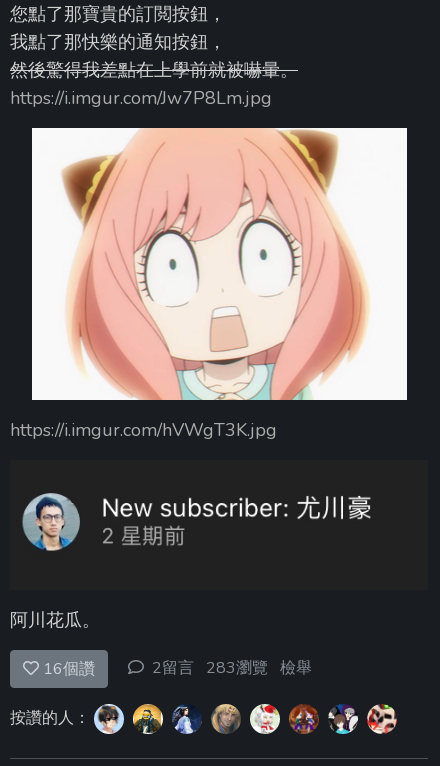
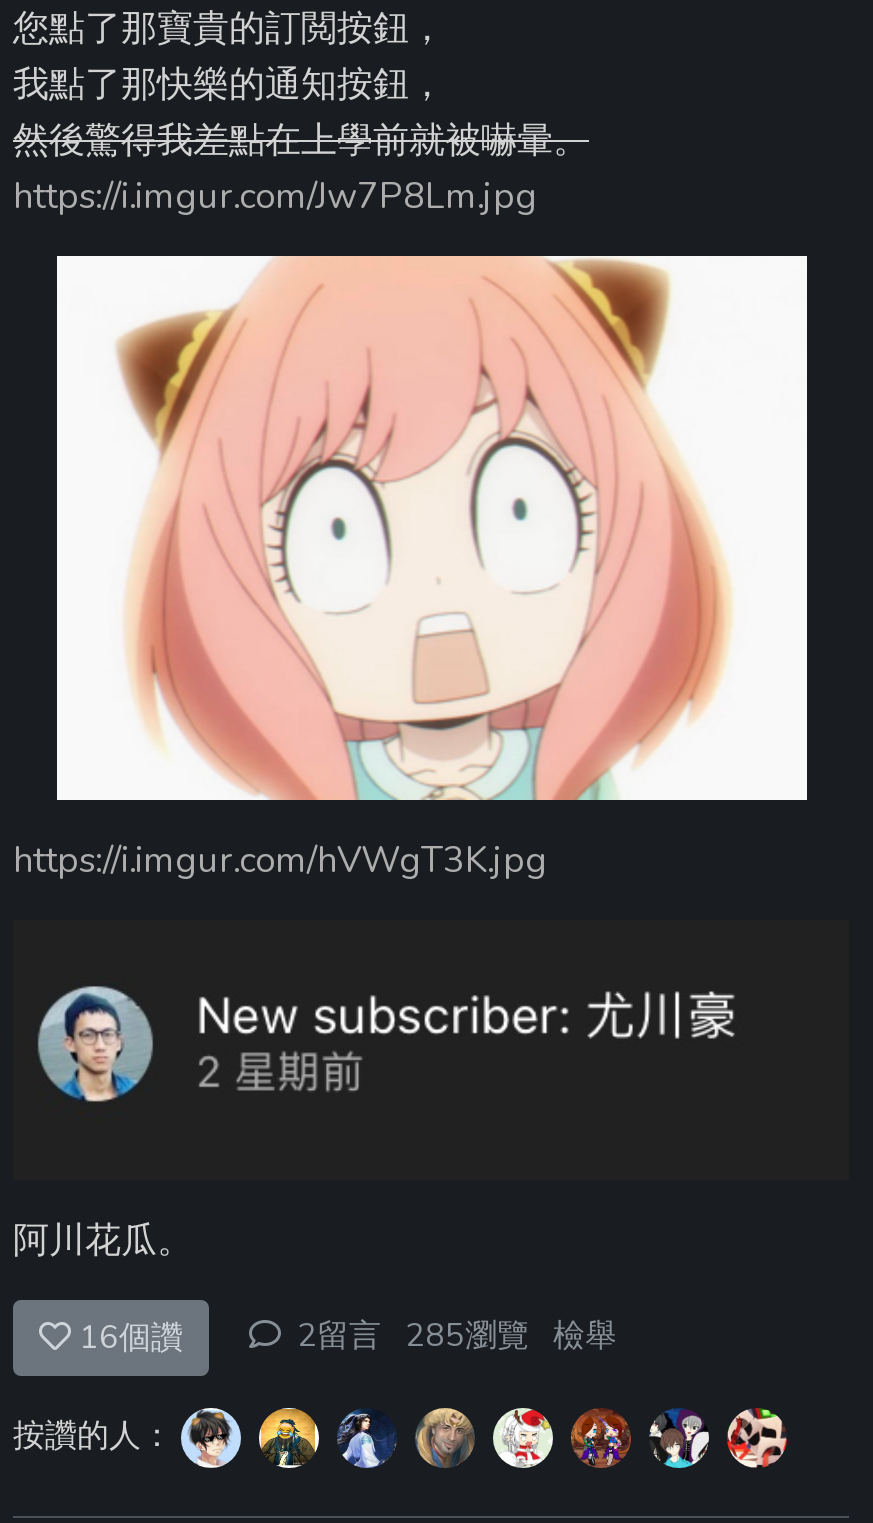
[152,657,312,679] 2留言 283瀏覽 檢舉 -> [297,1313,617,1357] 2留言 285瀏覽 檢舉

